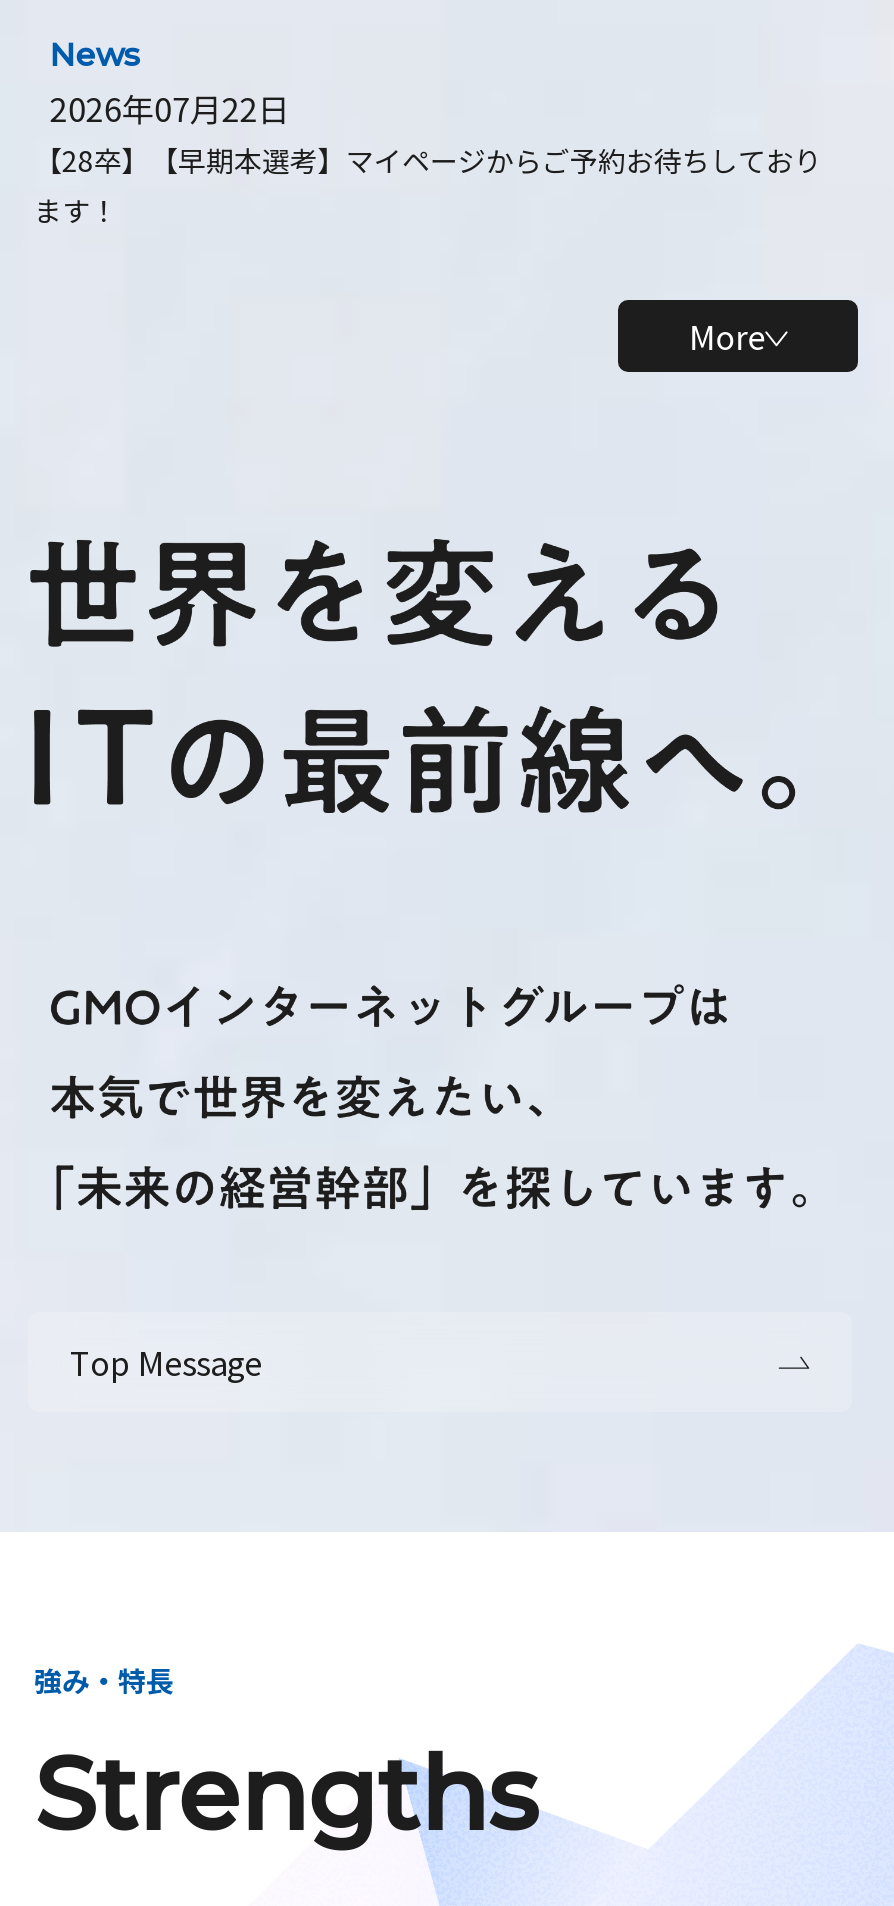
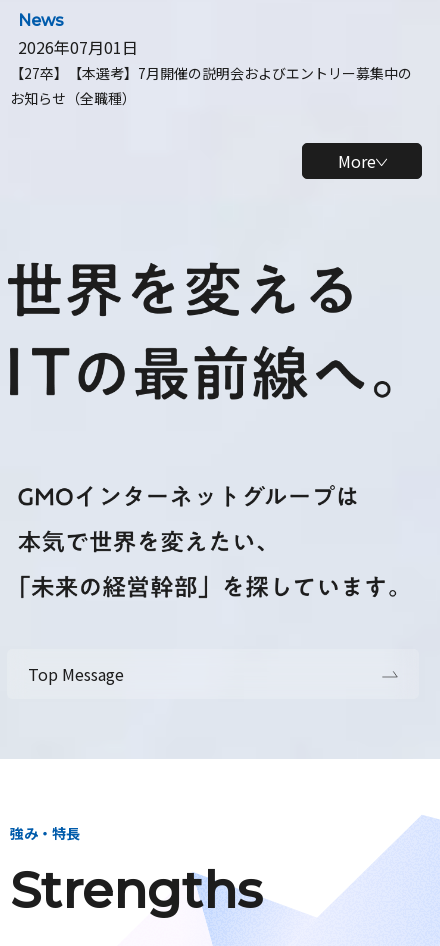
[34,84,822,230] 2026年07月22日 | 【28卒】【早期本選考】マイページからご予約お待ちしており | ます！ -> [10,35,412,108] 2026年07月01日 | 【27卒】【本選考】7月開催の説明会およびエントリー募集中の | お知らせ（全職種）

